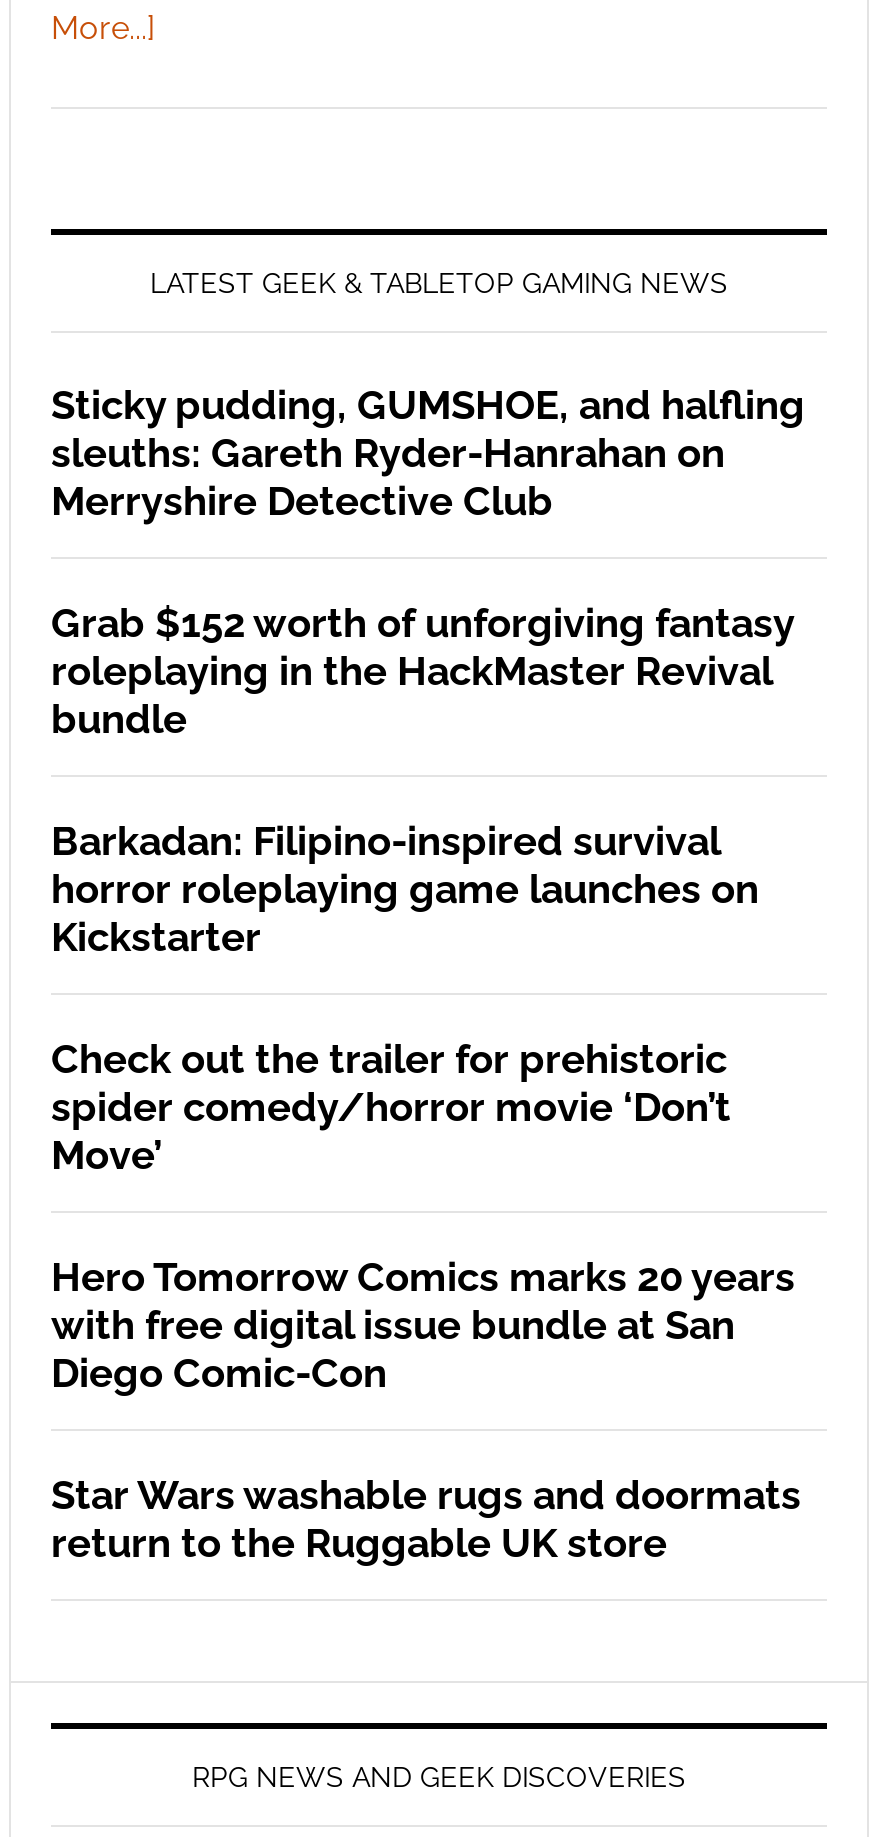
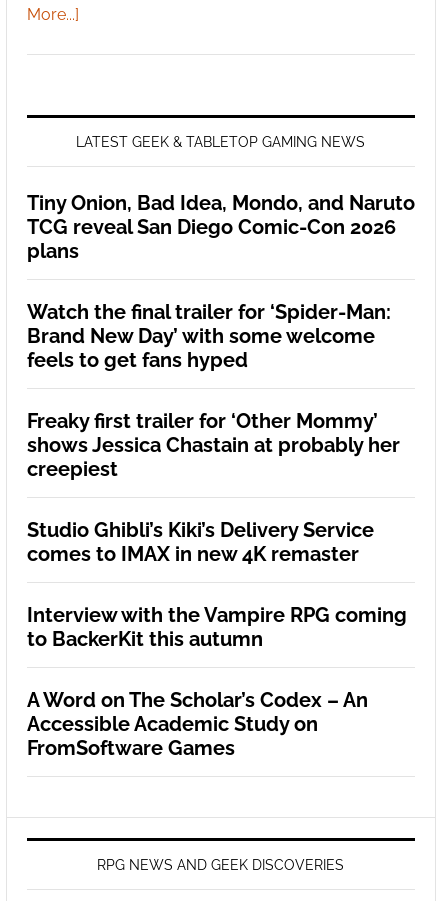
[51,381,805,525] Sticky pudding, GUMSHOE, and halfling | sleuths: Gareth Ryder-Hanrahan on | Merryshire Detective Club -> [27,191,415,263] Tiny Onion, Bad Idea, Mondo, and Naruto | TCG reveal San Diego Comic-Con 2026 | plans
[51,599,793,743] Grab $152 worth of unforgiving fantasy | roleplaying in the HackMaster Revival | bundle -> [27,300,391,372] Watch the final trailer for ‘Spider-Man: | Brand New Day’ with some welcome | feels to get fans hyped
[51,817,759,961] Barkadan: Filipino-inspired survival | horror roleplaying game launches on | Kickstarter -> [27,409,400,481] Freaky first trailer for ‘Other Mommy’ | shows Jessica Chastain at probably her | creepiest
[51,1035,731,1179] Check out the trailer for prehistoric | spider comedy/horror movie ‘Don’t | Move’ -> [27,518,374,566] Studio Ghibli’s Kiki’s Delivery Service | comes to IMAX in new 4K remaster
[51,1253,795,1397] Hero Tomorrow Comics marks 20 years | with free digital issue bundle at San | Diego Comic-Con -> [27,603,407,651] Interview with the Vampire RPG coming | to BackerKit this autumn
[51,1471,801,1567] Star Wars washable rugs and doormats | return to the Ruggable UK store -> [27,688,368,760] A Word on The Scholar’s Codex – An | Accessible Academic Study on | FromSoftware Games

